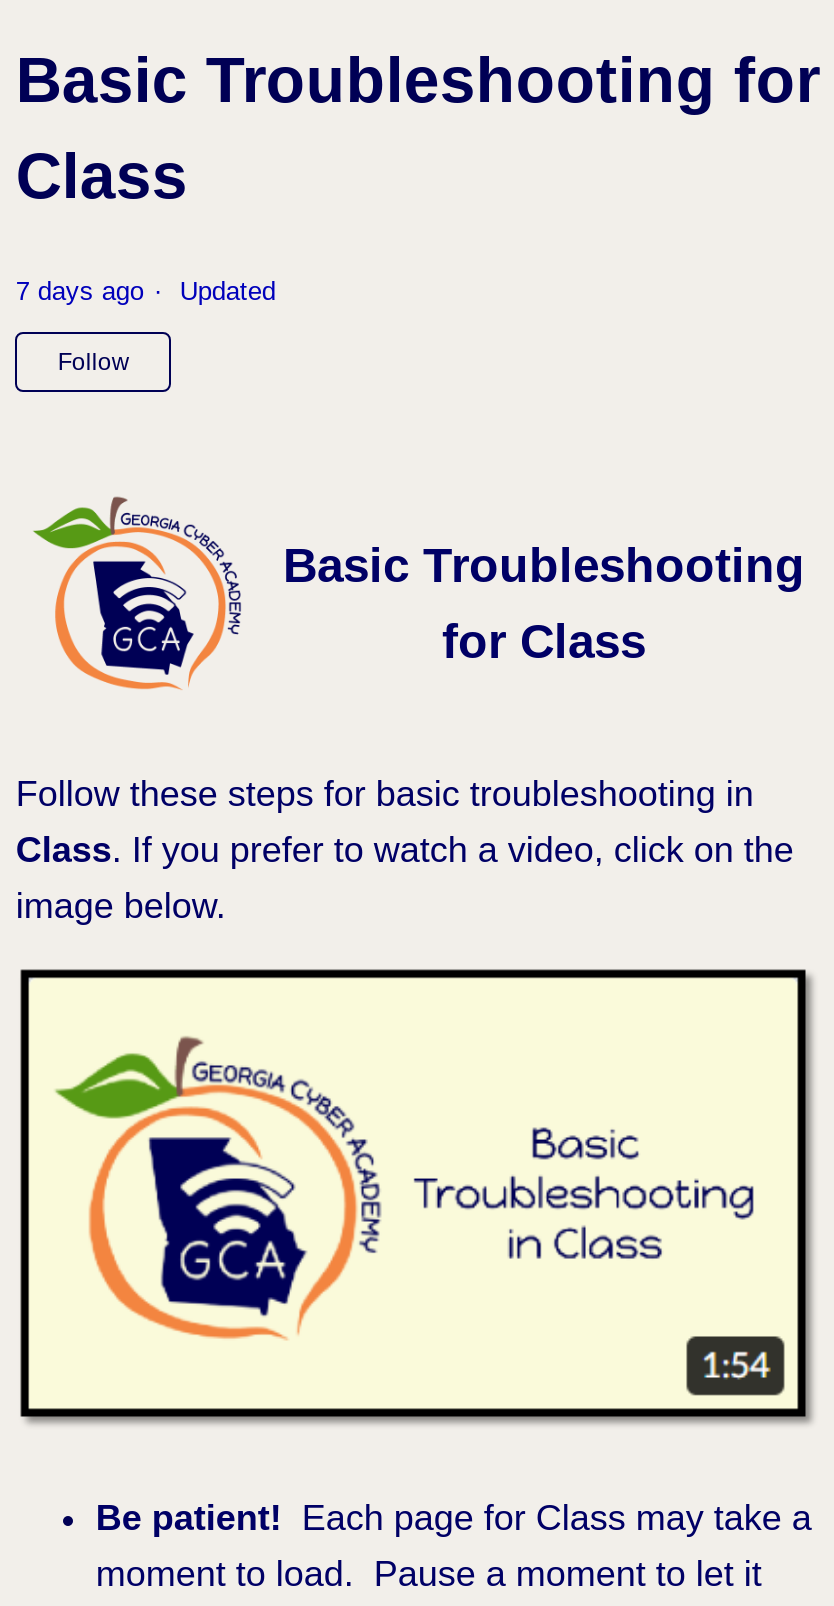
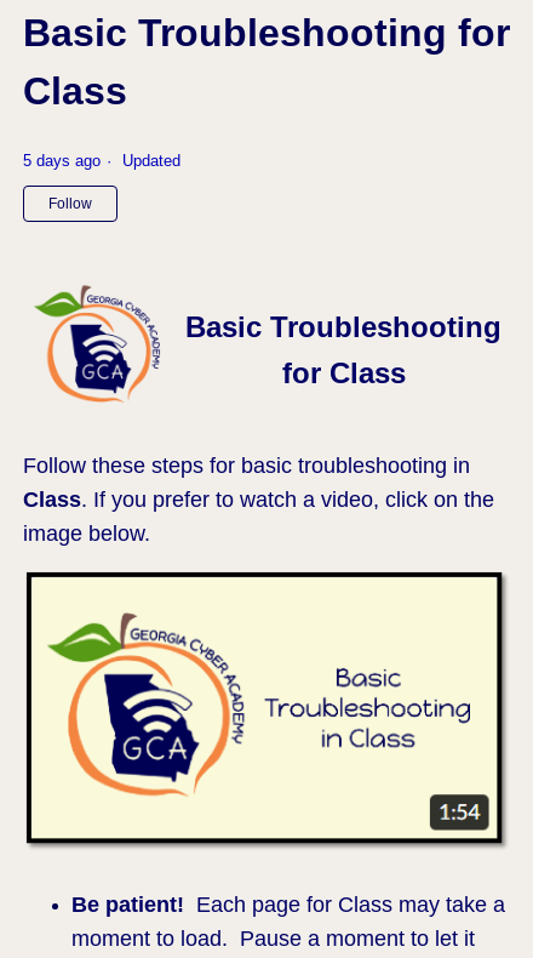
[16,277,276,307] 7 days ago Updated -> [24,152,181,170] 5 days ago Updated

